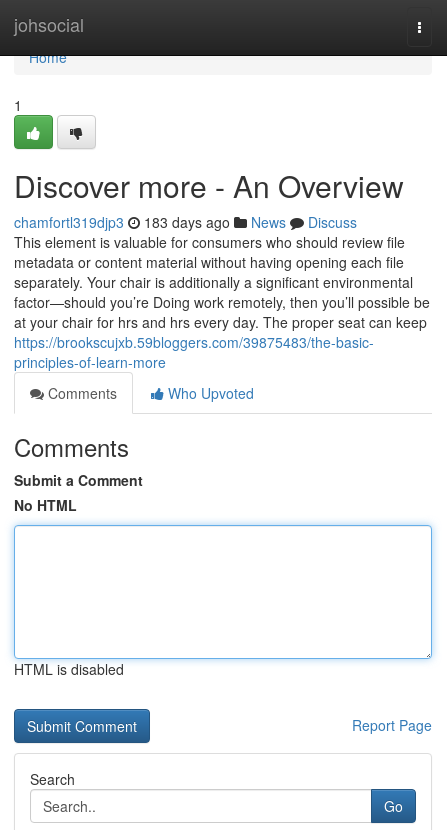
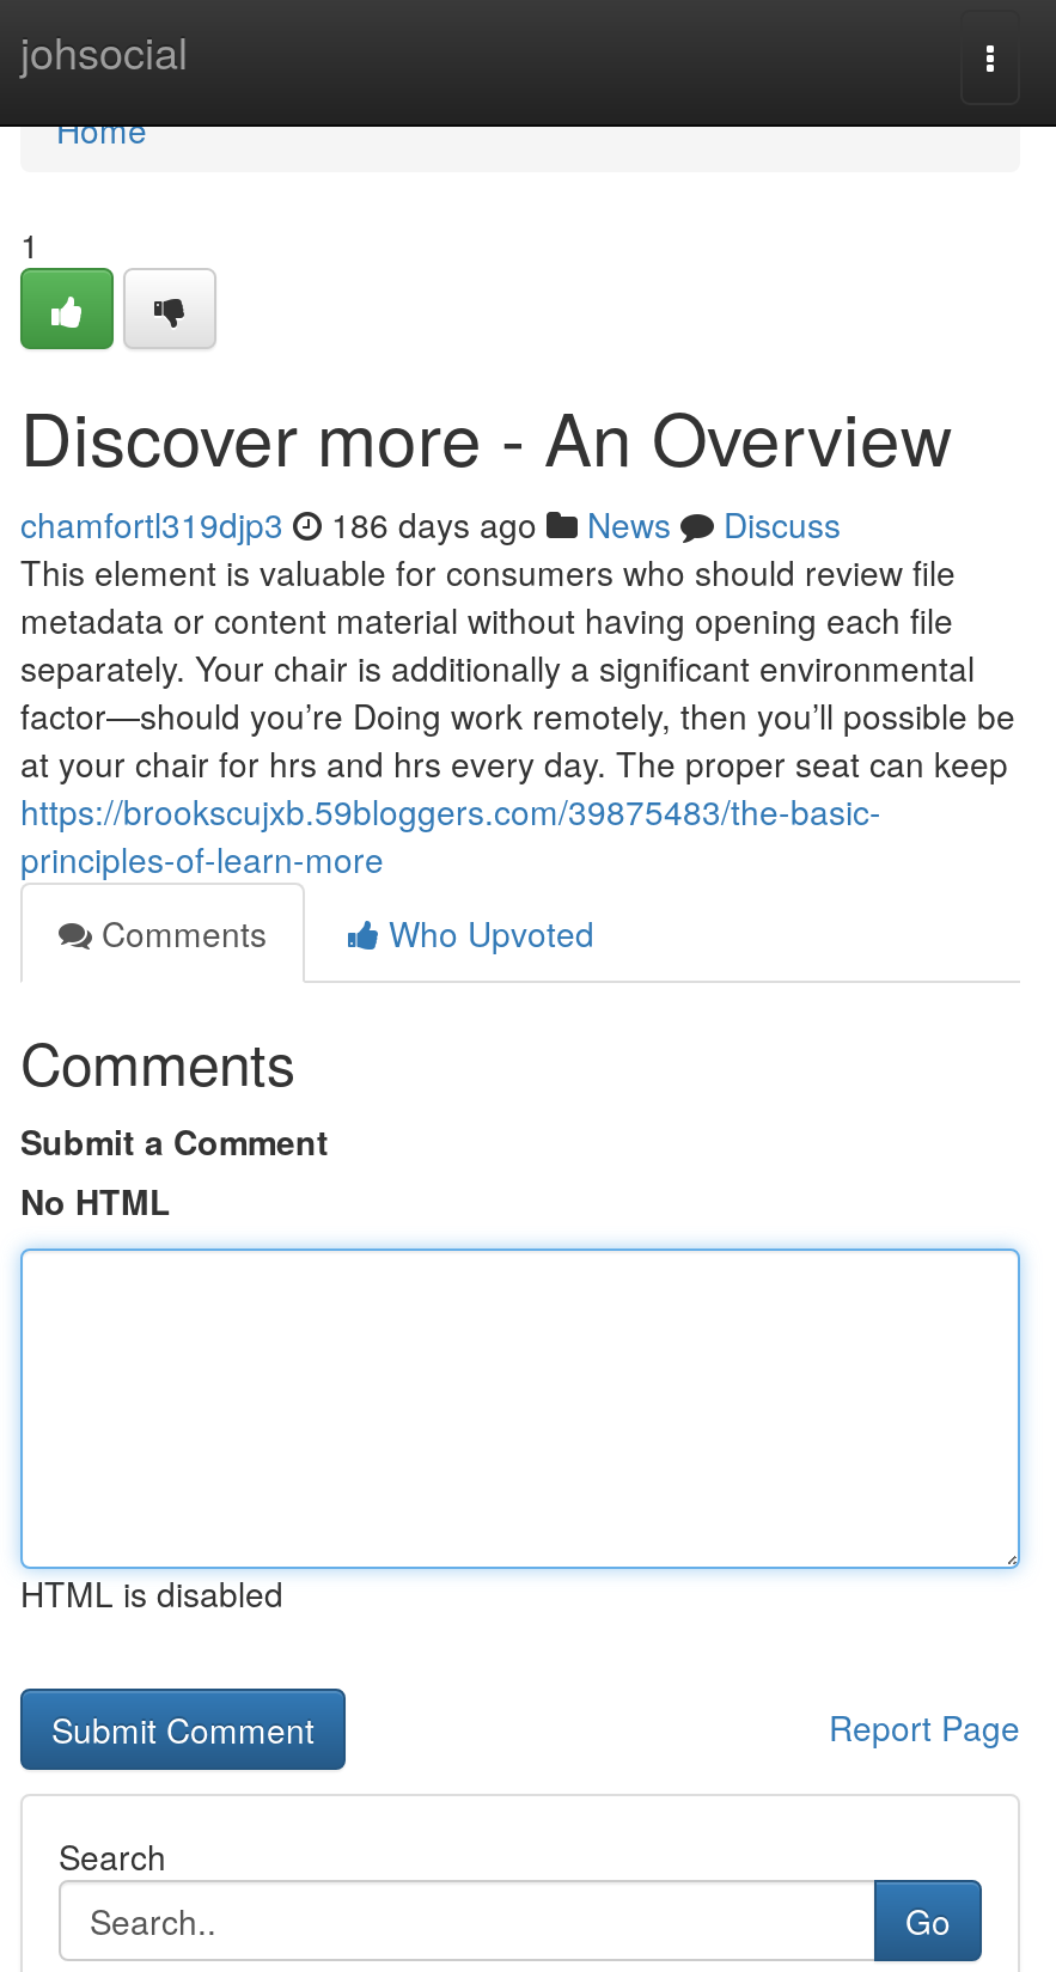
[14,212,357,232] chamfortl319djp3 183 days ago News Discuss -> [20,500,841,548] chamfortl319djp3 186 days ago News Discuss

